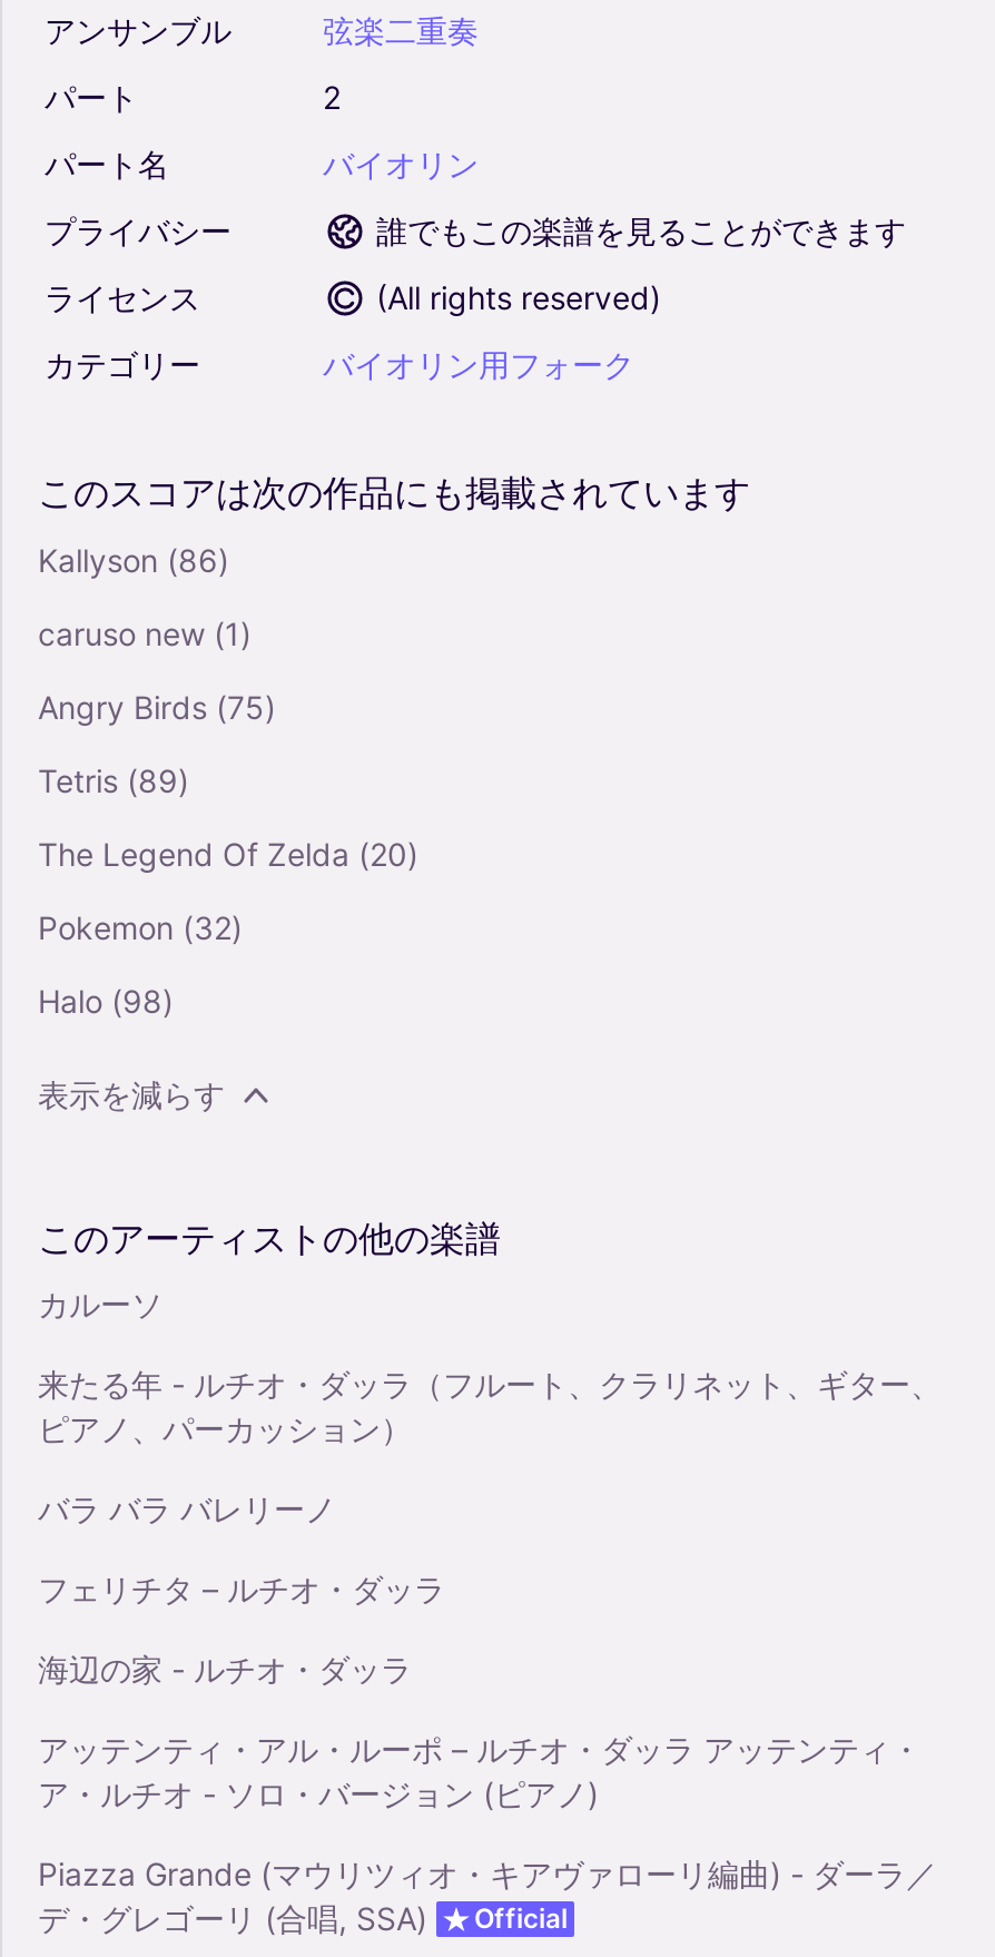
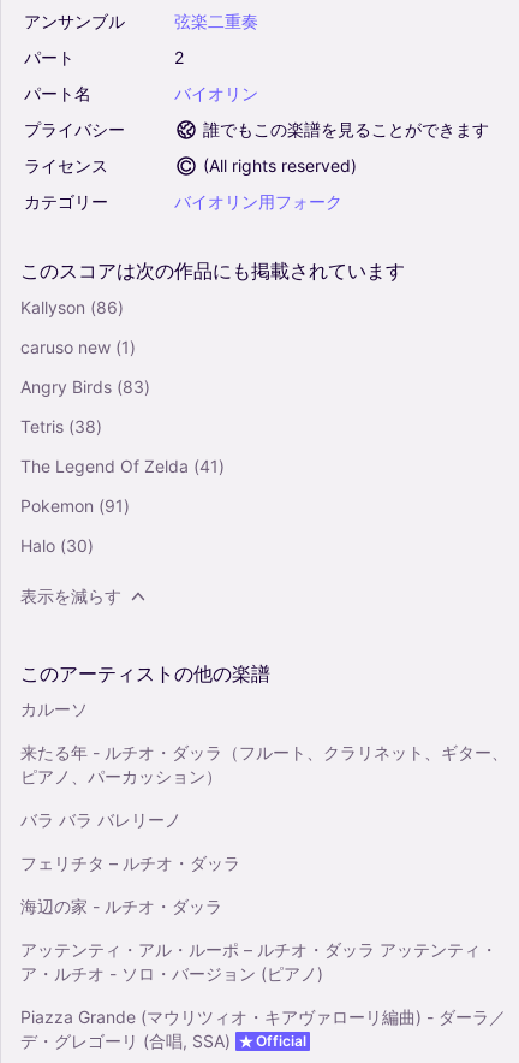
[38,688,276,725] Angry Birds (75) -> [20,376,150,397] Angry Birds (83)
[38,761,189,799] Tetris (89) -> [20,416,102,436] Tetris (38)
[38,834,418,872] The Legend Of Zelda (20) -> [20,456,225,476] The Legend Of Zelda (41)
[38,908,243,946] Pokemon (32) -> [20,495,130,516] Pokemon (91)
[38,981,174,1019] Halo (98) -> [20,535,94,555] Halo (30)

